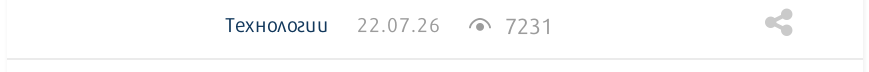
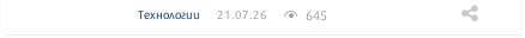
[357,7,553,39] 22.07.26 | 7231 -> [217,4,327,23] 21.07.26 | 645

